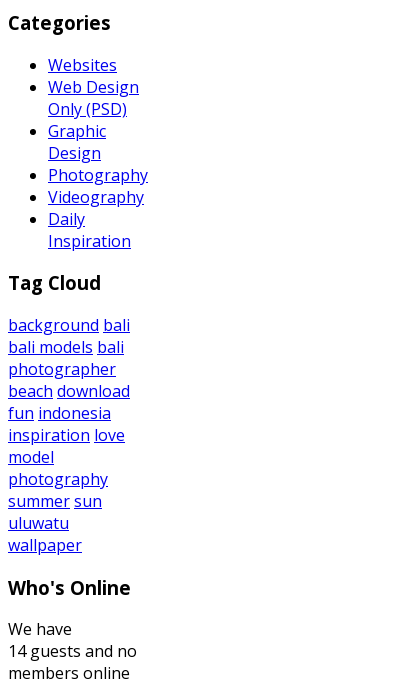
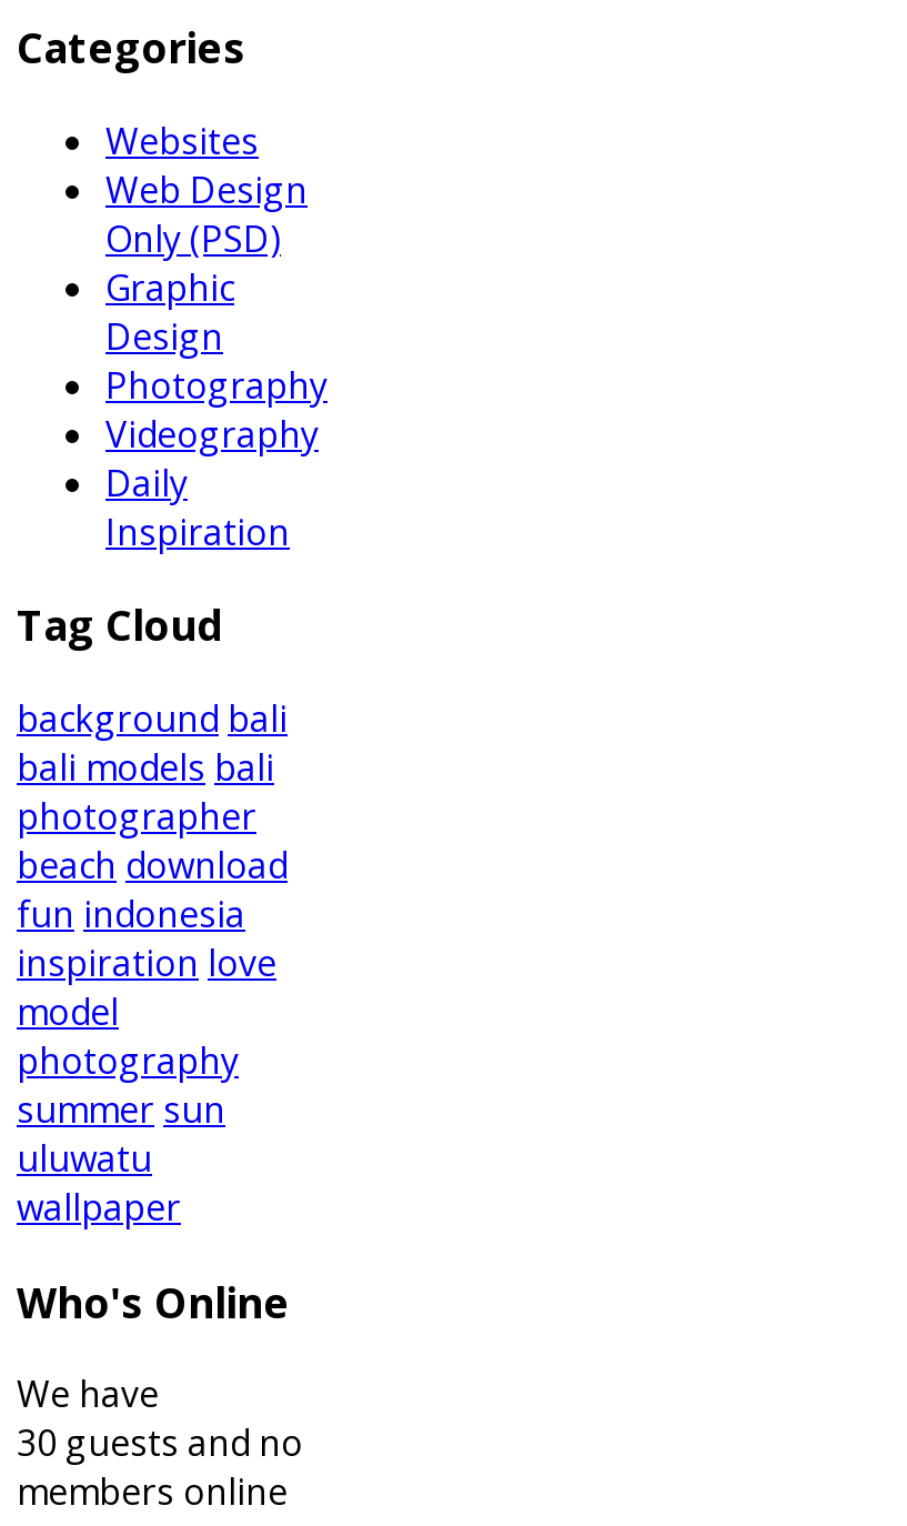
[8,640,137,662] 14 guests and no -> [17,1419,303,1468] 30 guests and no

